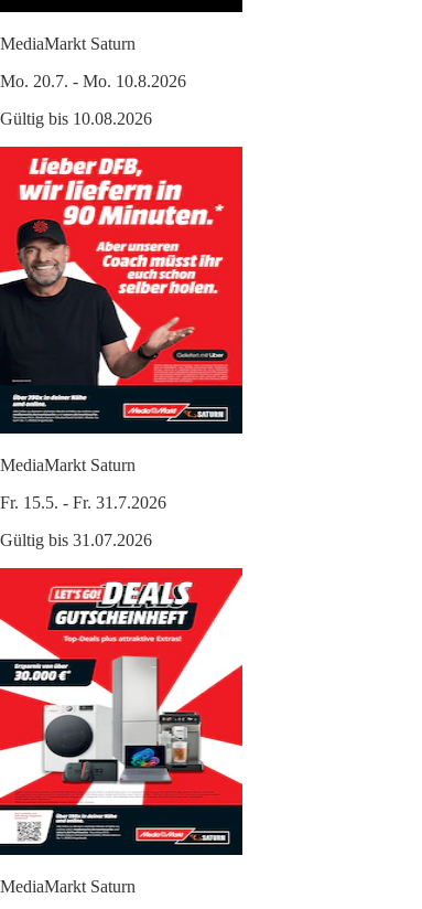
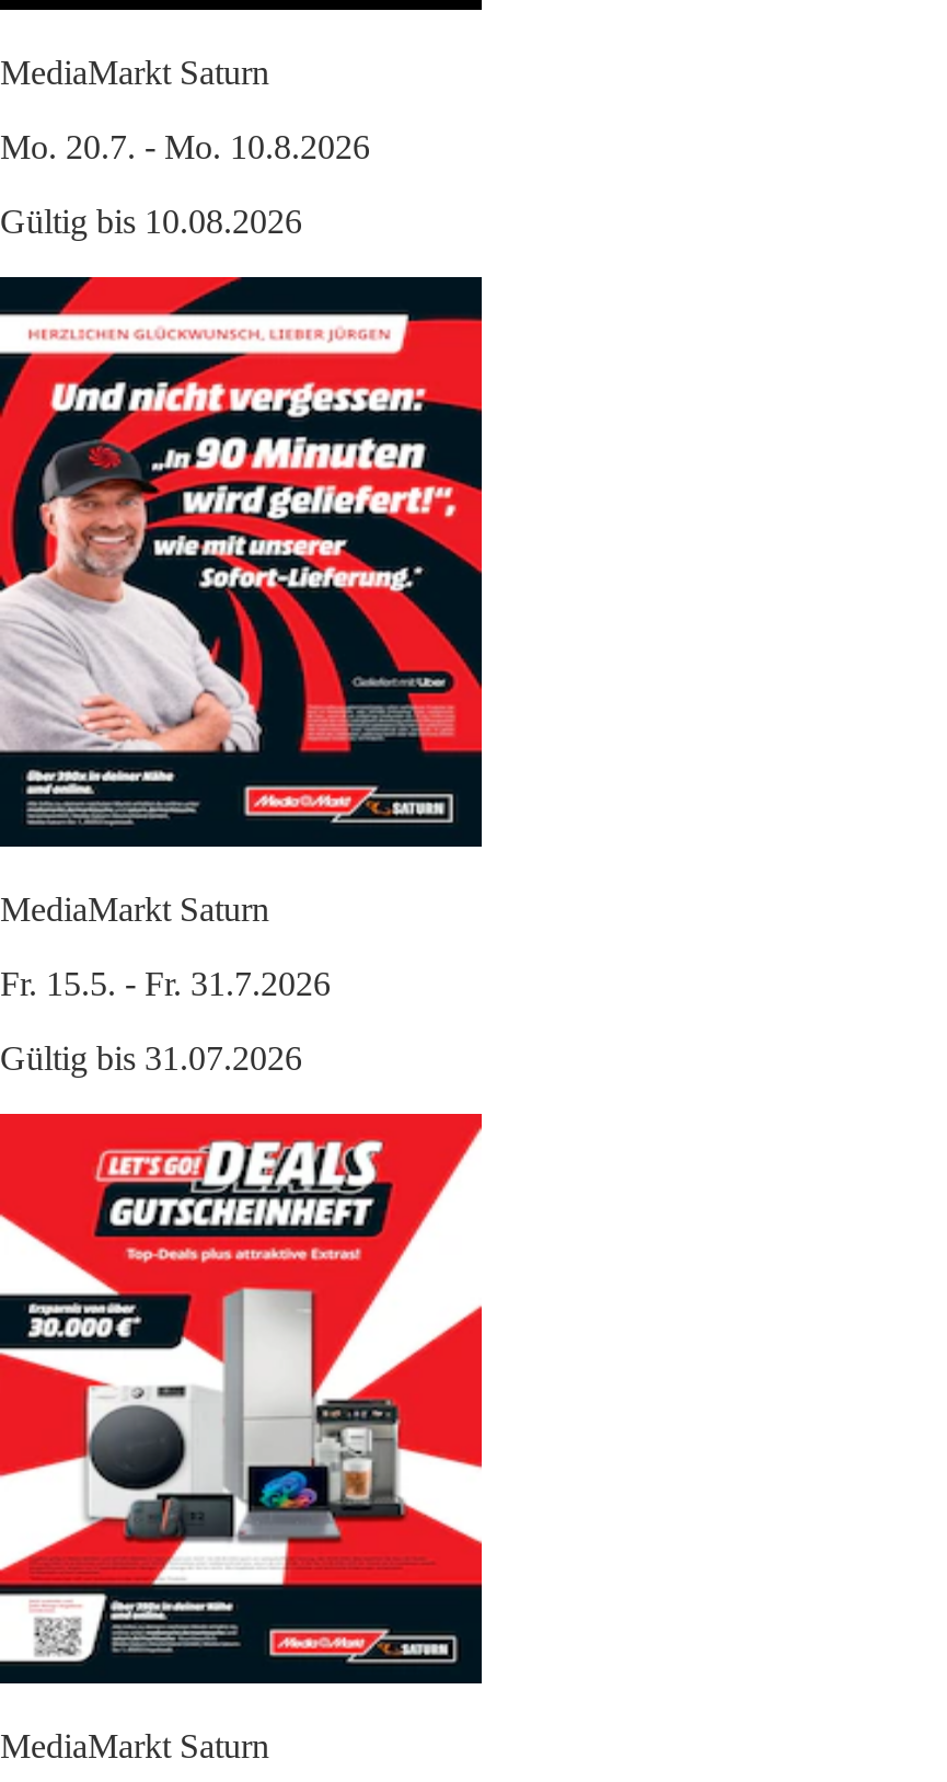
[3,146,244,387] [image] -> [7,275,484,755] [image]

